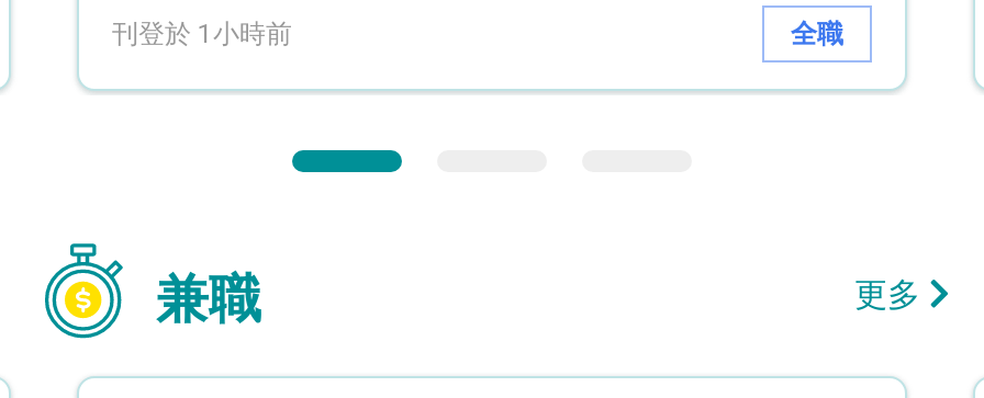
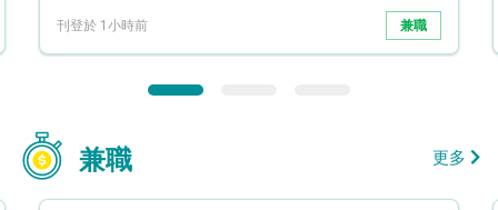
[791,18,843,48] 全職 -> [400,17,427,33] 兼職

